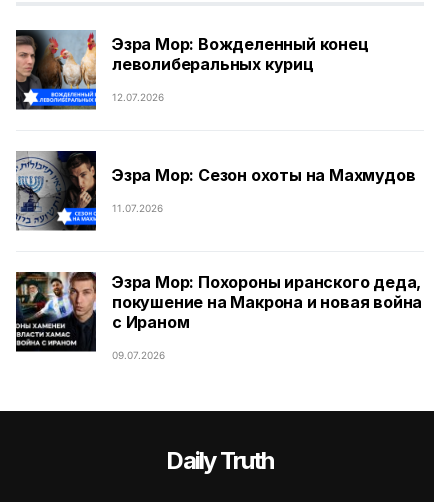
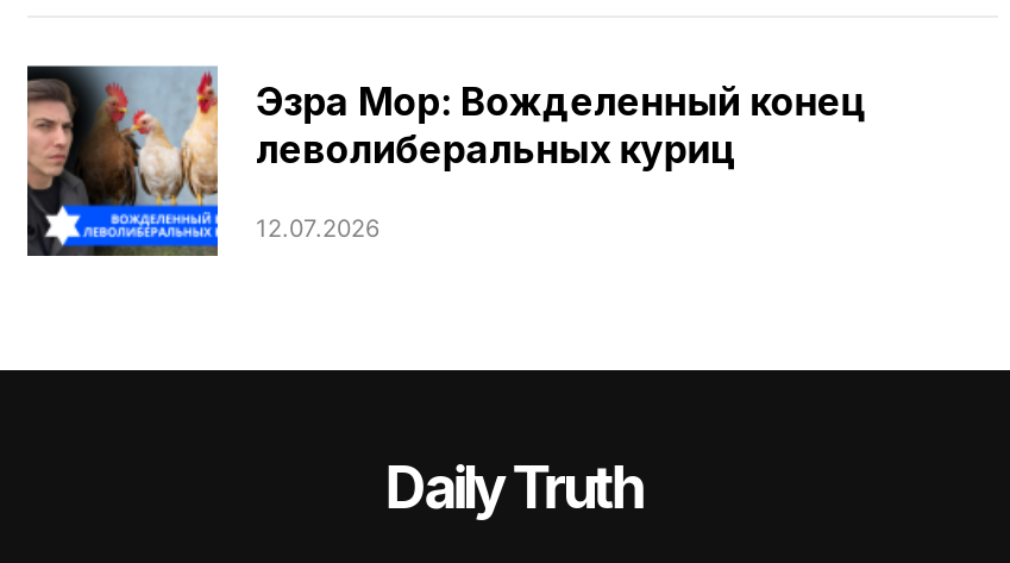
[15,150,415,232] [image] | Эзра Мор: Сезон охоты на Махмудов | 11.07.2026 -> none
[15,271,422,363] [image] | Эзра Мор: Похороны иранского деда, | покушение на Макрона и новая война | с Ираном | 09.07.2026 -> none

